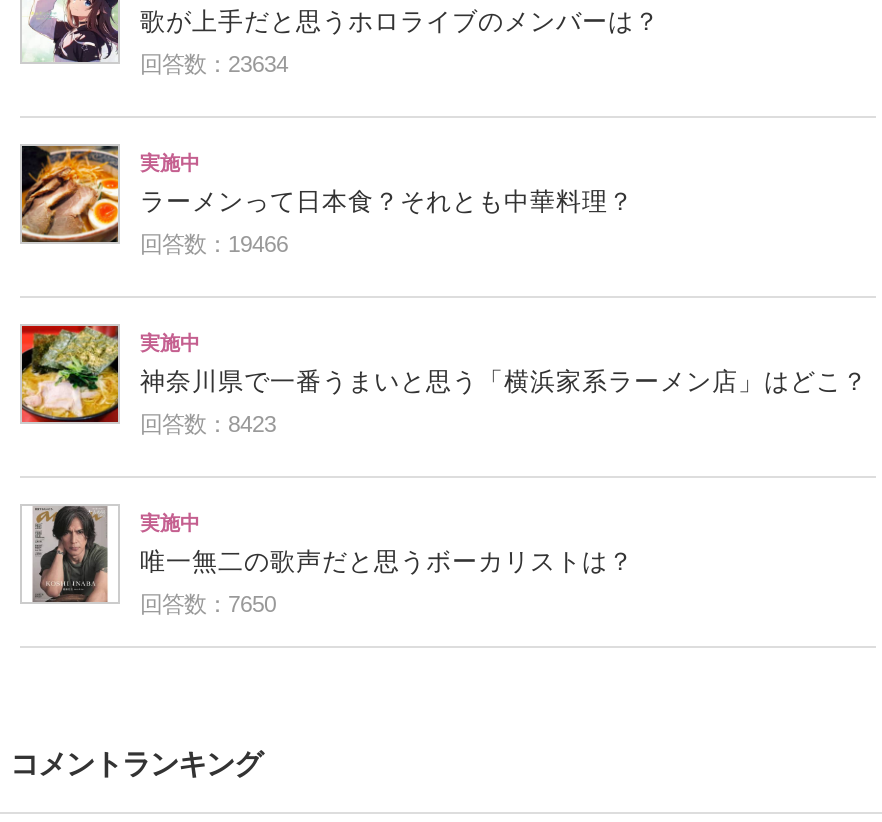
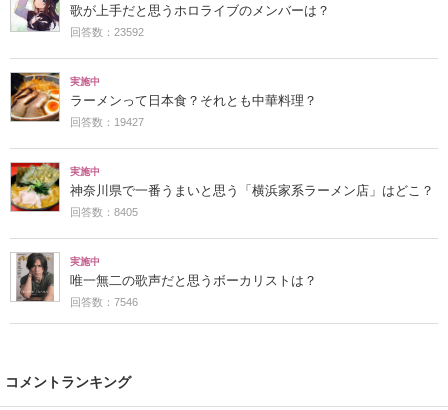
[140,52,288,76] 回答数：23634 -> [70,26,144,38] 回答数：23592
[140,232,288,256] 回答数：19466 -> [70,116,144,128] 回答数：19427
[140,412,276,436] 回答数：8423 -> [70,206,138,218] 回答数：8405
[140,592,276,616] 回答数：7650 -> [70,296,138,308] 回答数：7546

